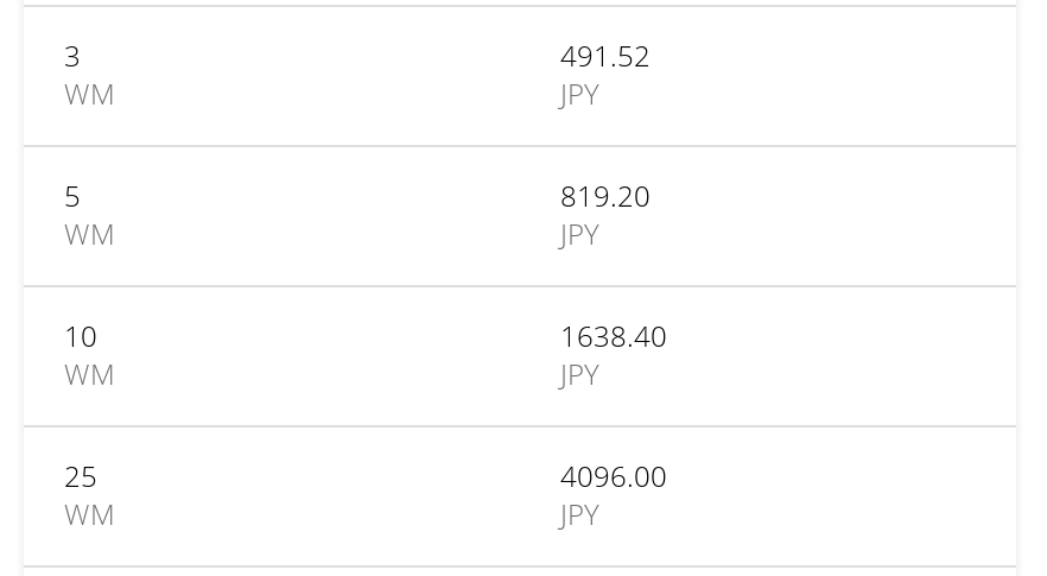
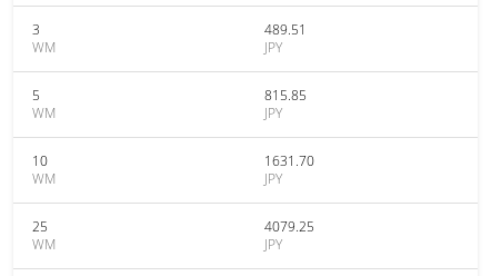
[560,36,651,76] 491.52 -> [264,20,307,39] 489.51
[560,176,651,216] 819.20 -> [264,86,307,105] 815.85
[560,316,667,356] 1638.40 -> [264,151,314,170] 1631.70
[560,456,667,496] 4096.00 -> [264,217,314,236] 4079.25

